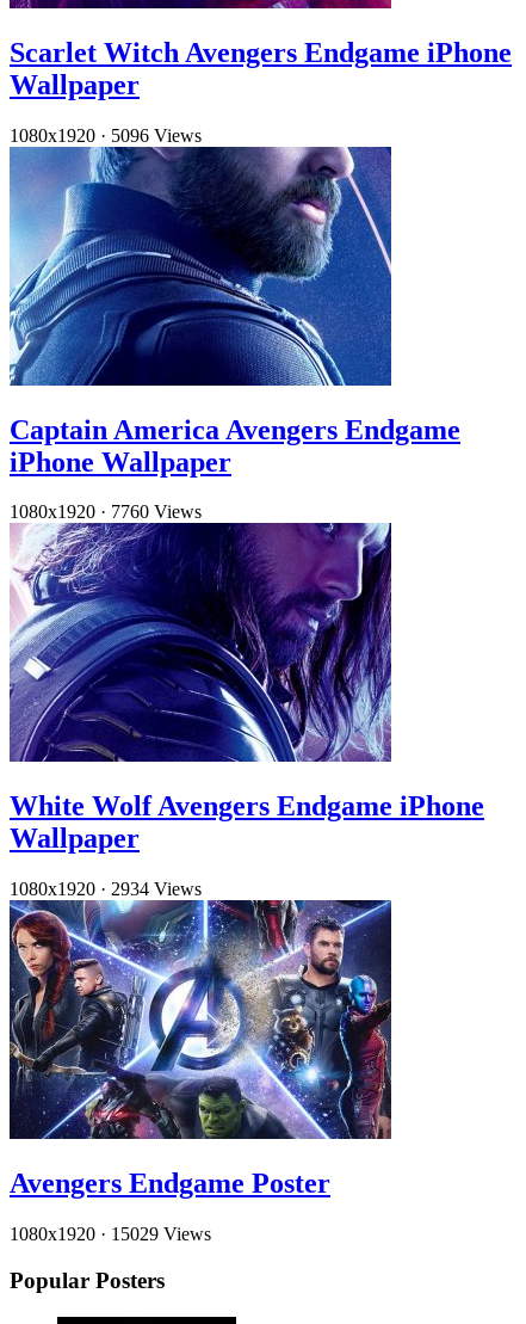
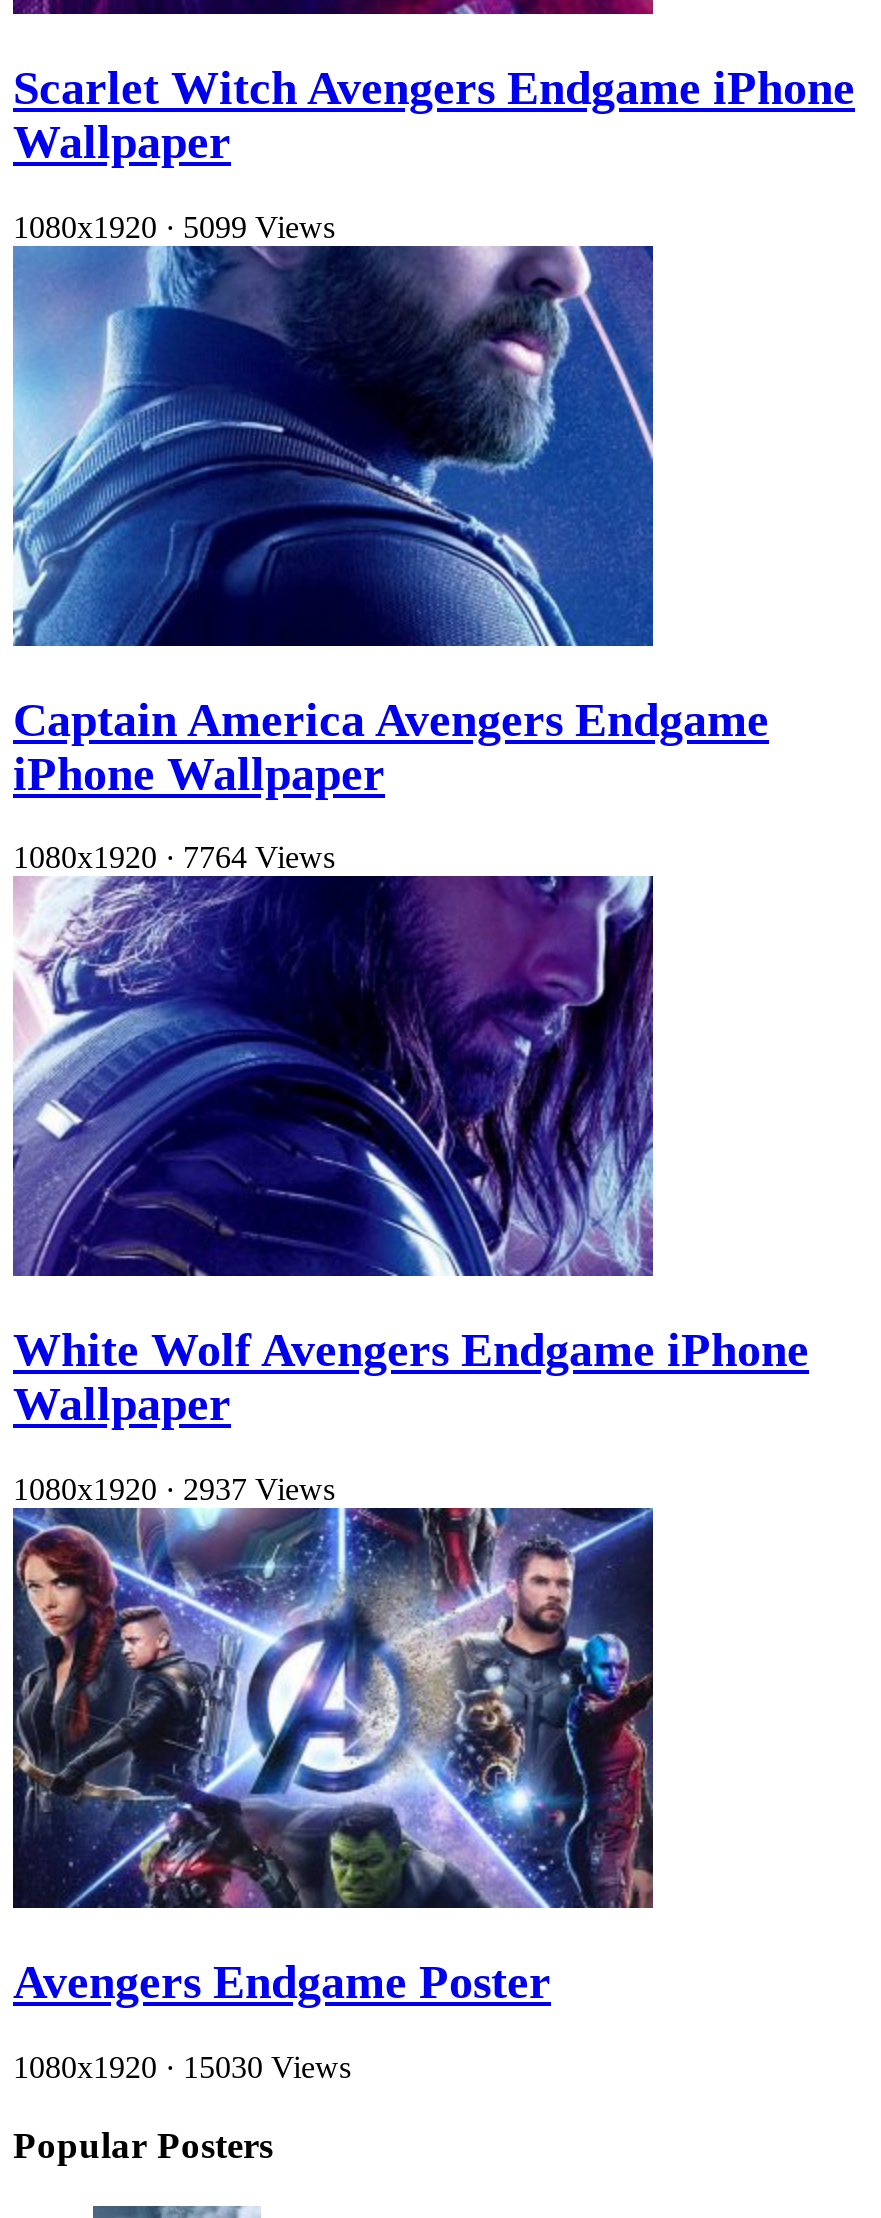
[10,125,202,145] 1080x1920 · 5096 Views -> [13,209,335,243] 1080x1920 · 5099 Views
[10,502,202,522] 1080x1920 · 7760 Views -> [13,841,335,875] 1080x1920 · 7764 Views
[10,879,202,899] 1080x1920 · 2934 Views -> [13,1473,335,1507] 1080x1920 · 2937 Views
[10,1224,211,1244] 1080x1920 · 15029 Views -> [13,2050,351,2084] 1080x1920 · 15030 Views

